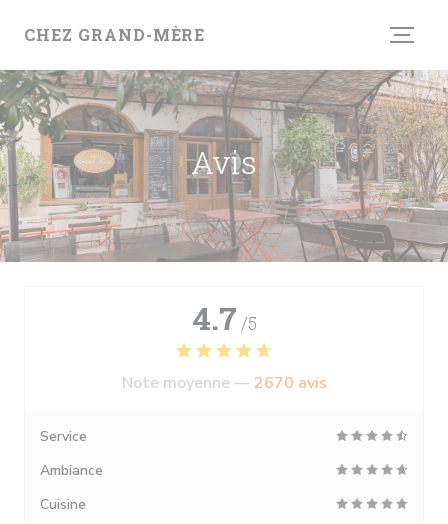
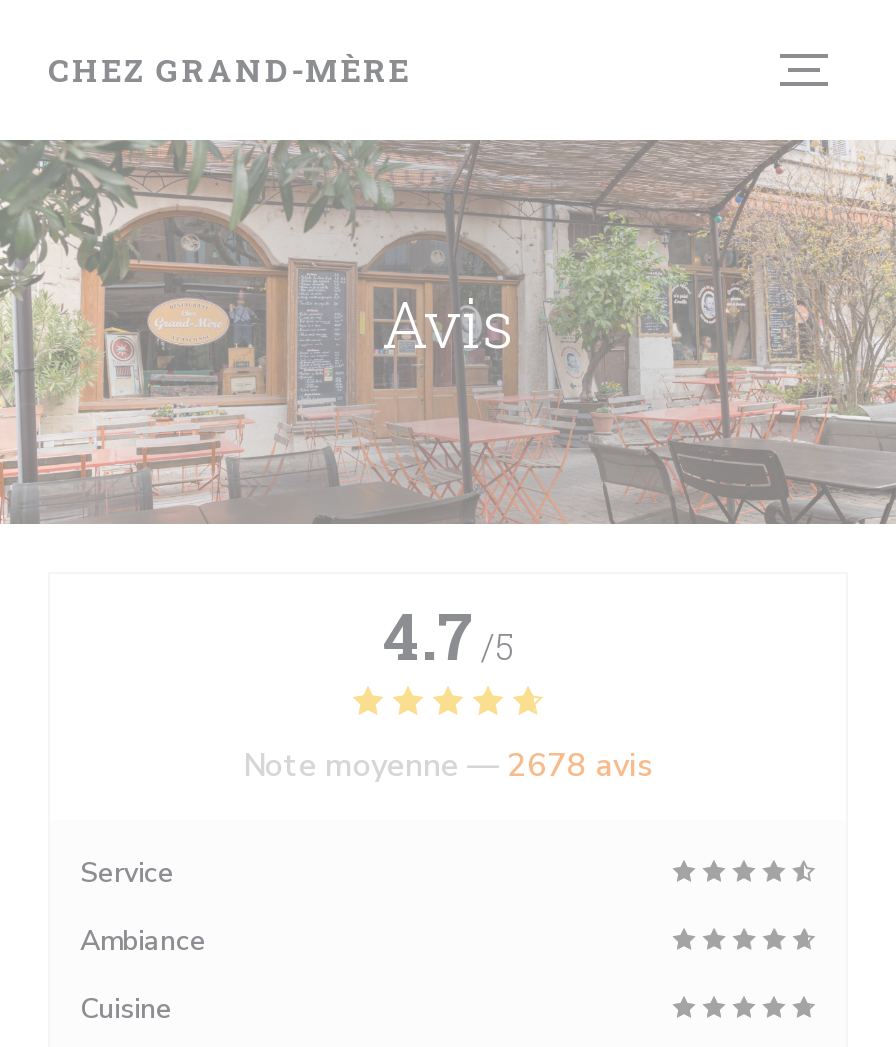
[121,372,326,394] Note moyenne — 2670 avis -> [243,744,653,788] Note moyenne — 2678 avis

